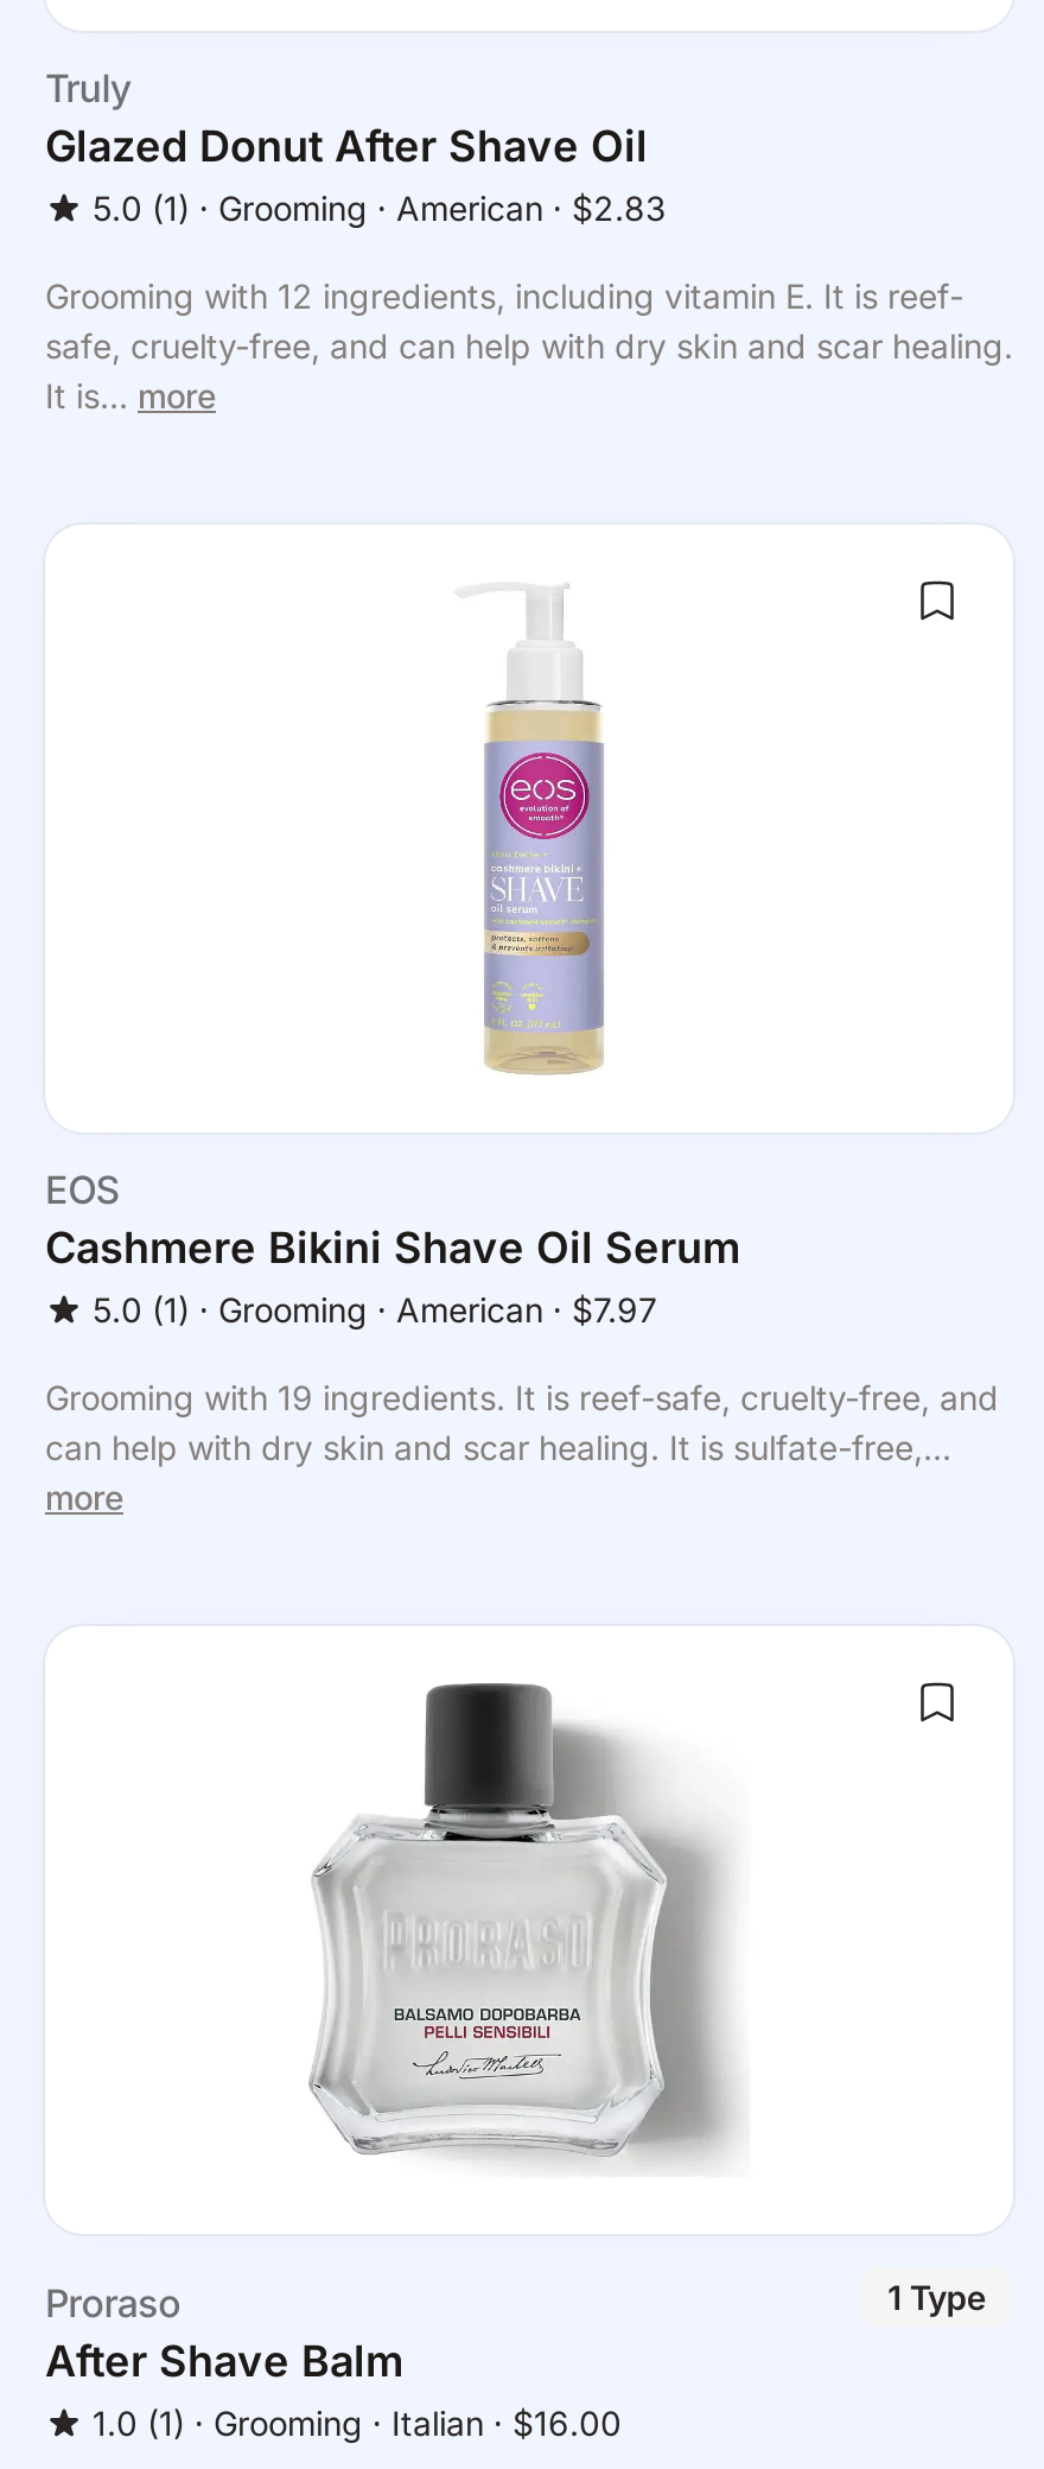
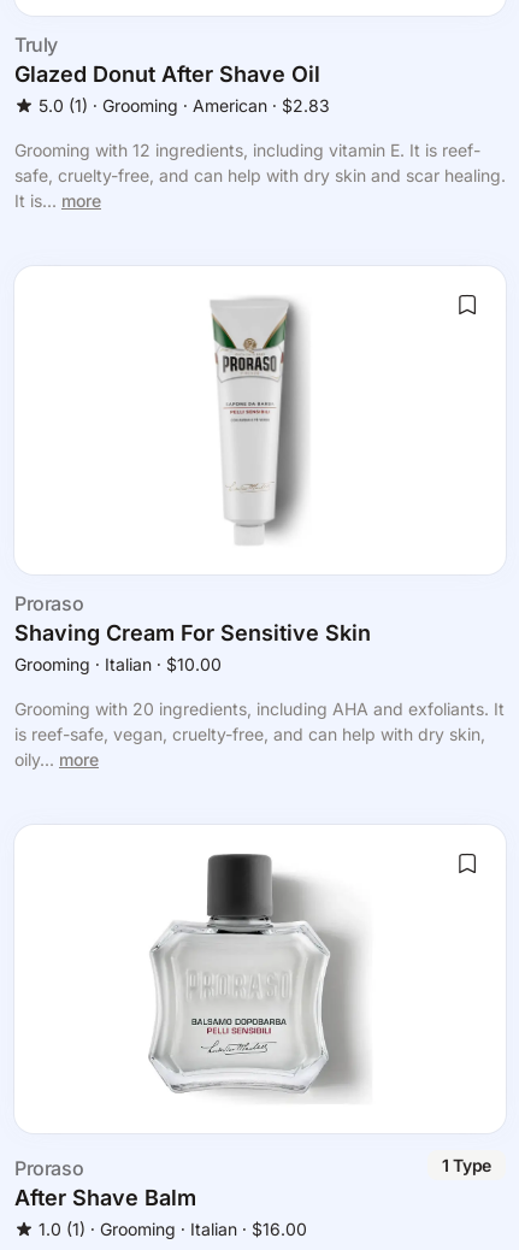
[45,589,740,1329] [image] | EOS | Cashmere Bikini Shave Oil Serum | 5.0 (1) ⸱ Grooming ⸱ American ⸱ $7.97 -> [14,297,371,674] [image] | Proraso | Shaving Cream For Sensitive Skin | Grooming ⸱ Italian ⸱ $10.00
[45,1377,999,1517] Grooming with 19 ingredients. It is reef-safe, cruelty-free, and | can help with dry skin and scar healing. It is sulfate-free,... | more -> [14,698,505,770] Grooming with 20 ingredients, including AHA and exfoliants. It | is reef-safe, vegan, cruelty-free, and can help with dry skin, | oily... more

